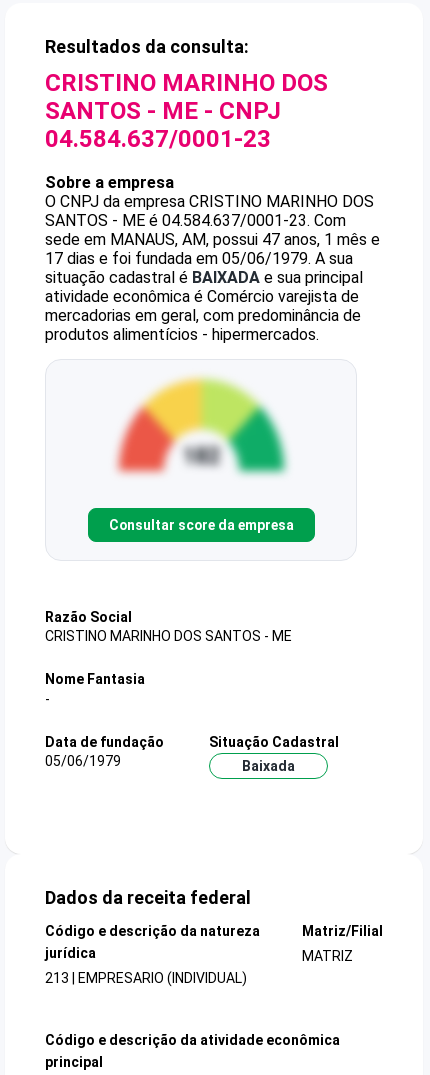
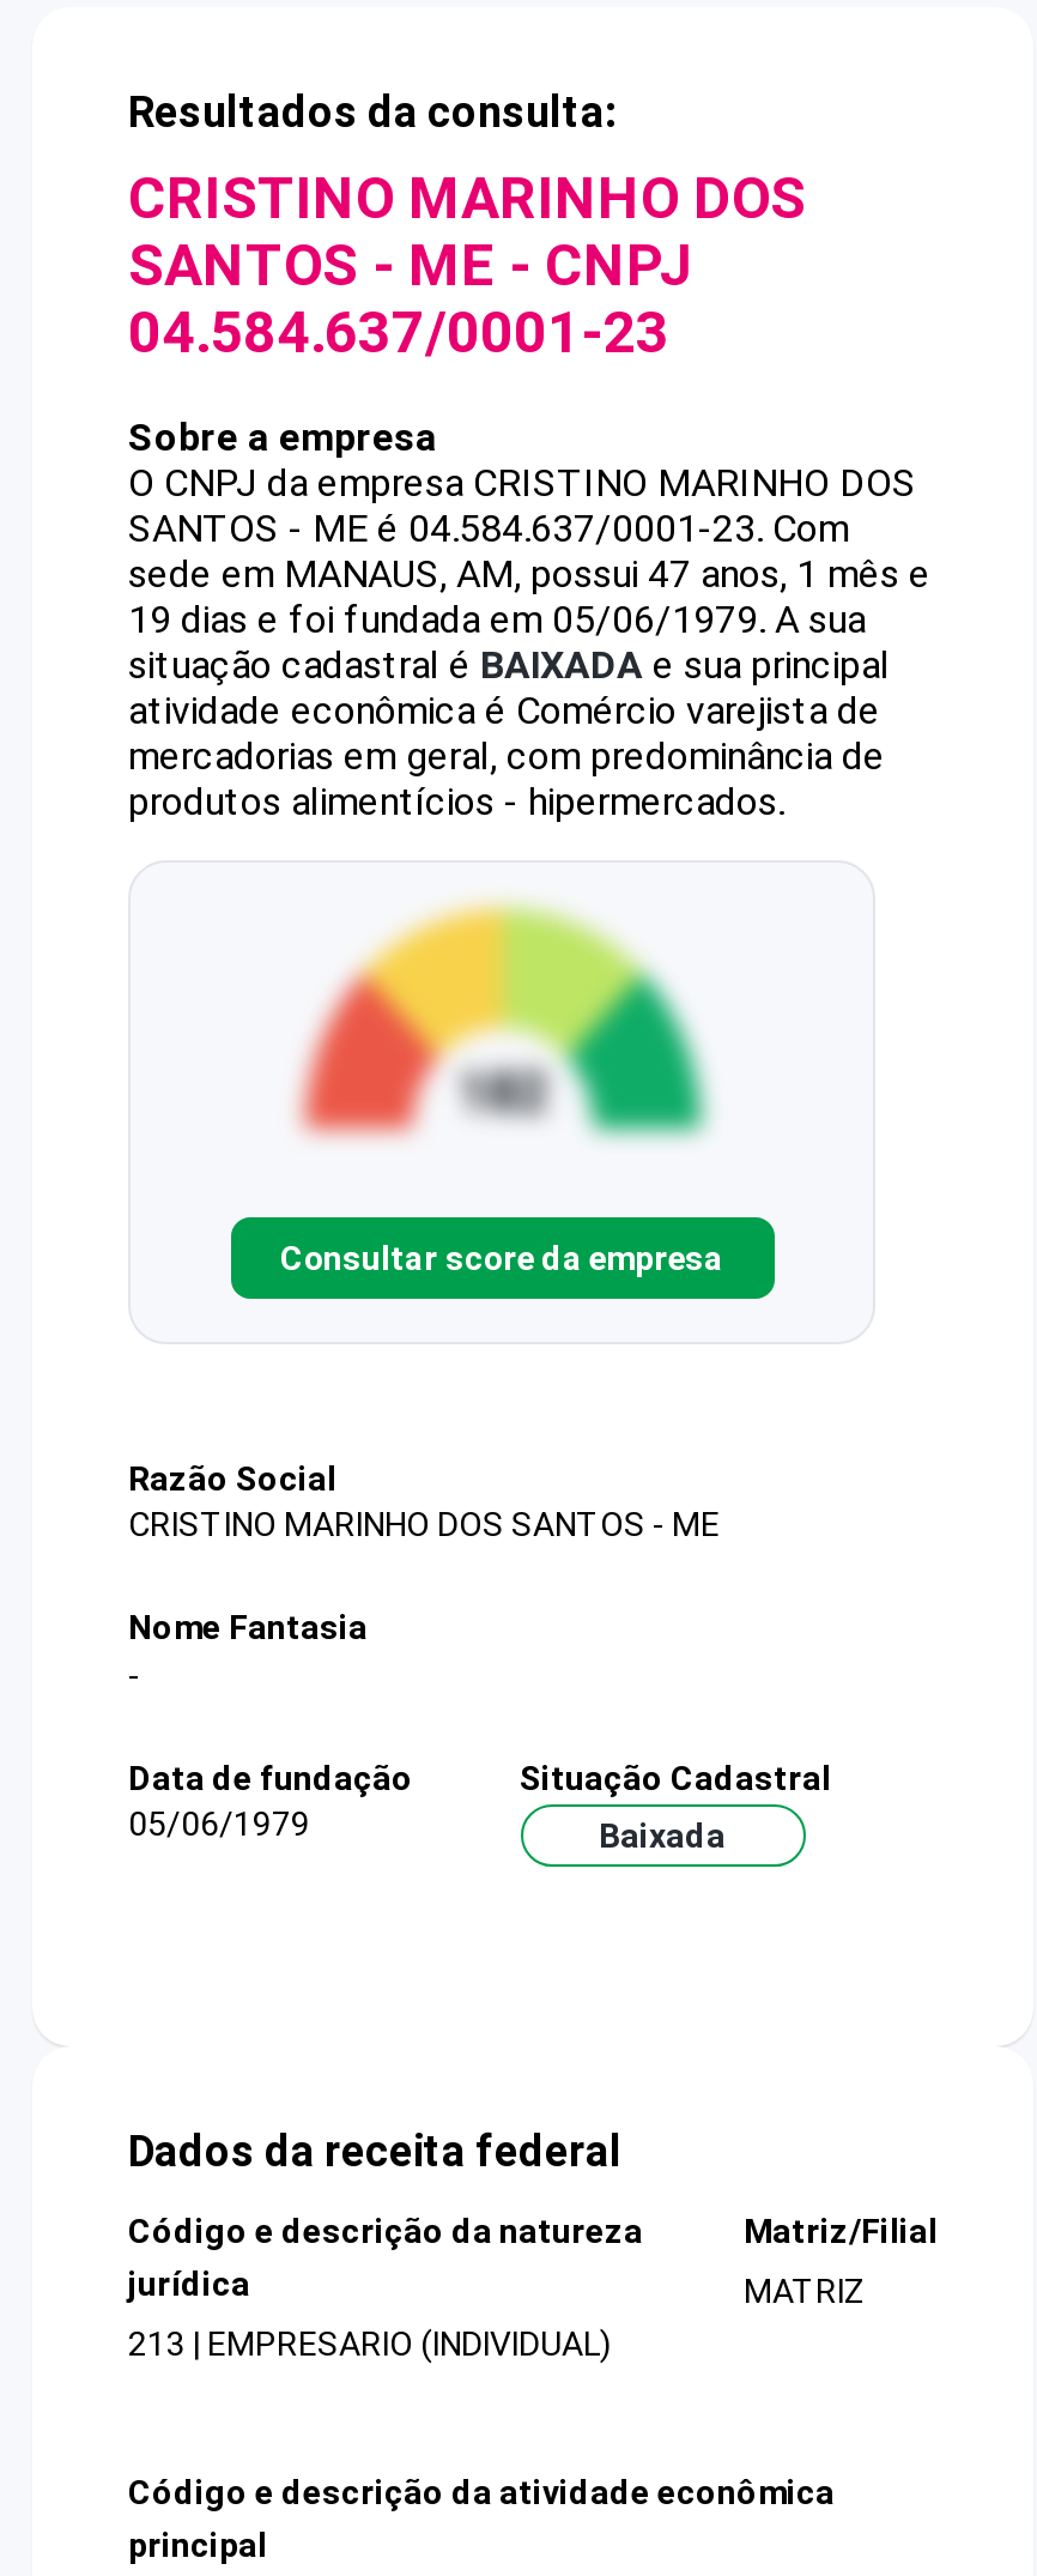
[45,249,353,268] 17 dias e foi fundada em 05/06/1979. A sua -> [128,597,866,642] 19 dias e foi fundada em 05/06/1979. A sua

